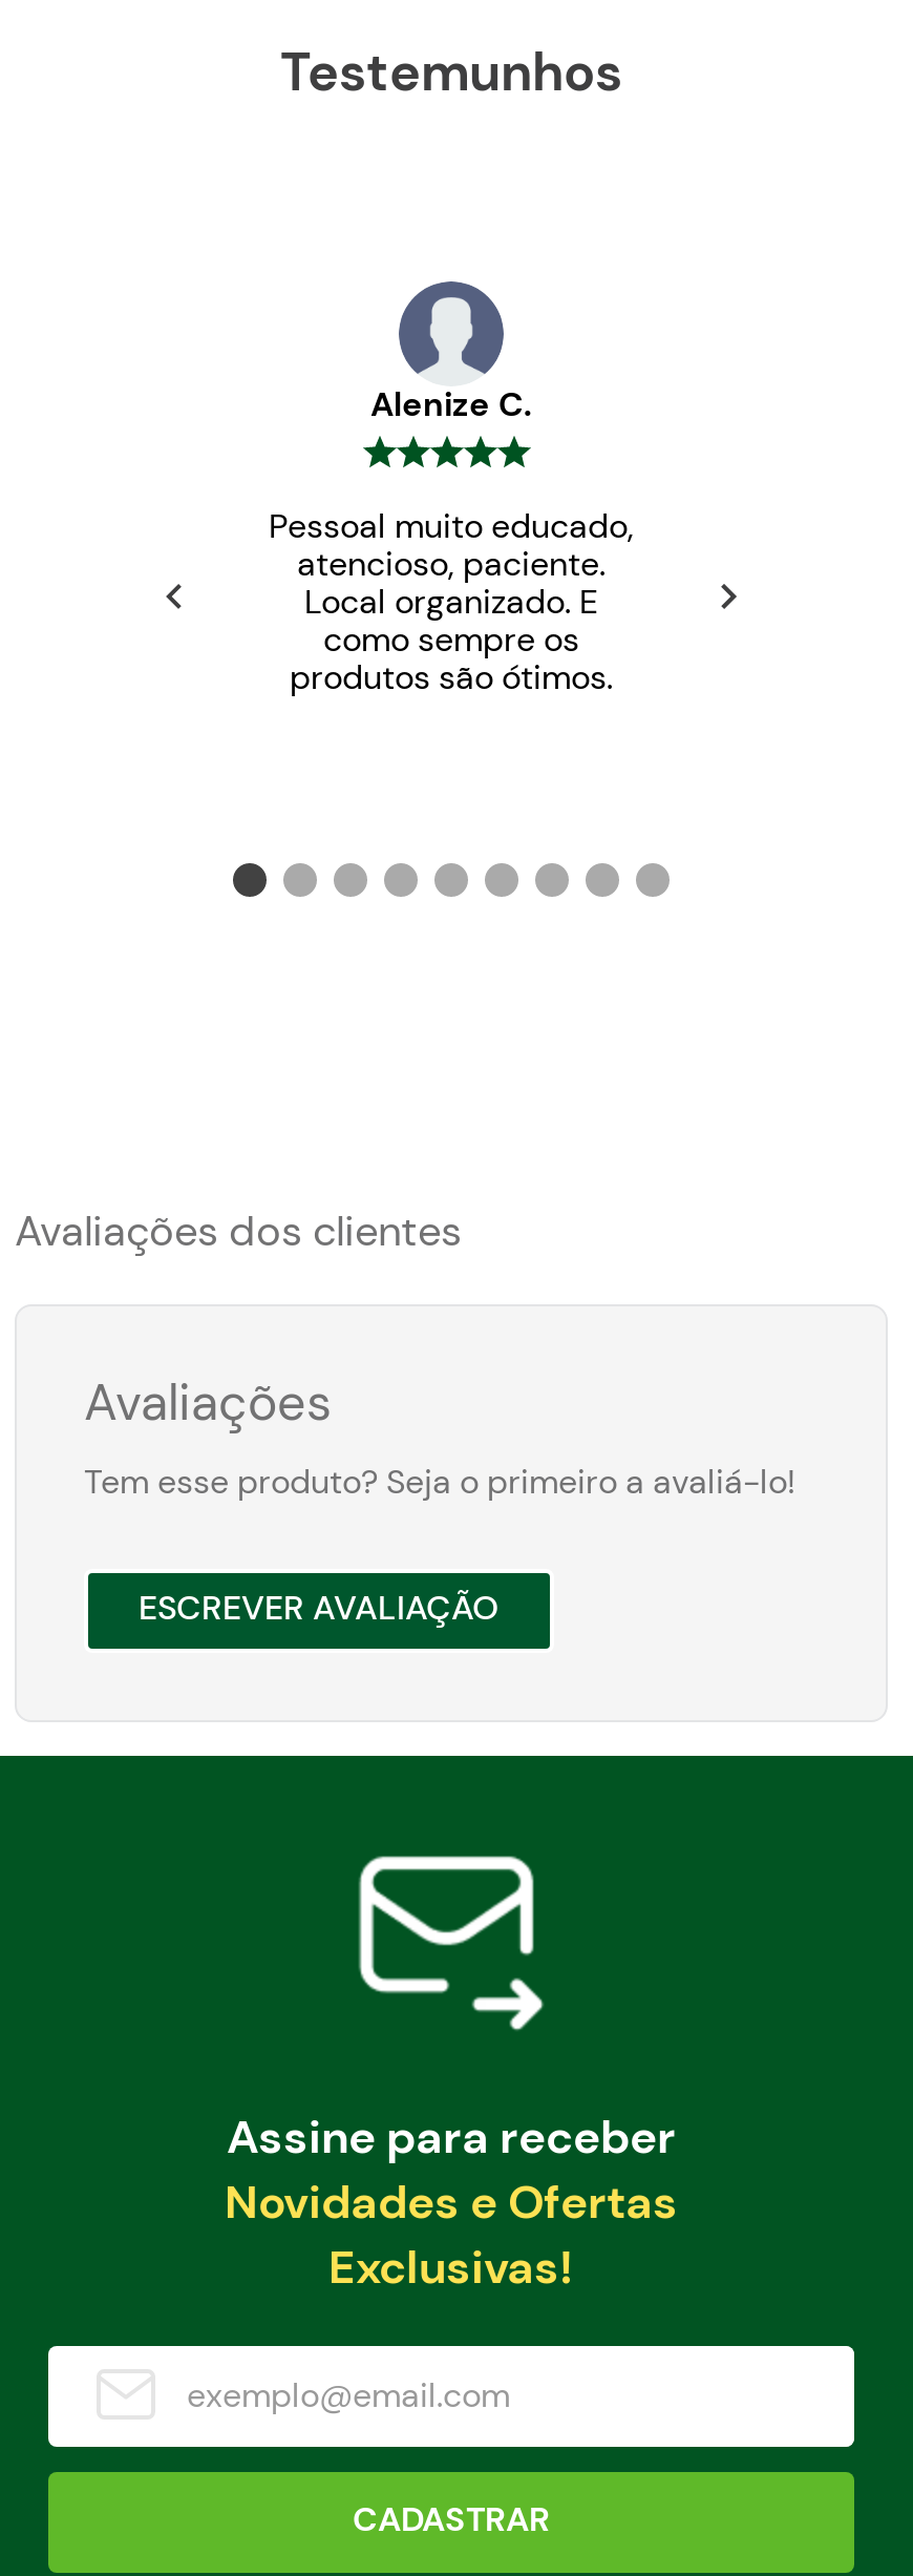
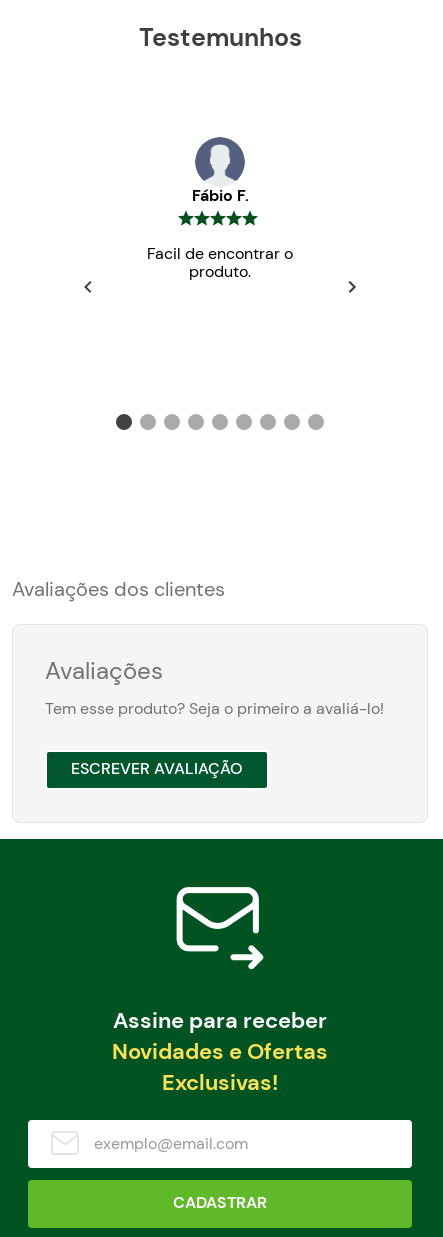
[370,382,532,426] Alenize C. -> [191,185,248,206] Fábio F.
[269,504,634,699] Pessoal muito educado, | atencioso, paciente. | Local organizado. E | como sempre os | produtos são ótimos. -> [147,243,293,282] Facil de encontrar o | produto.

